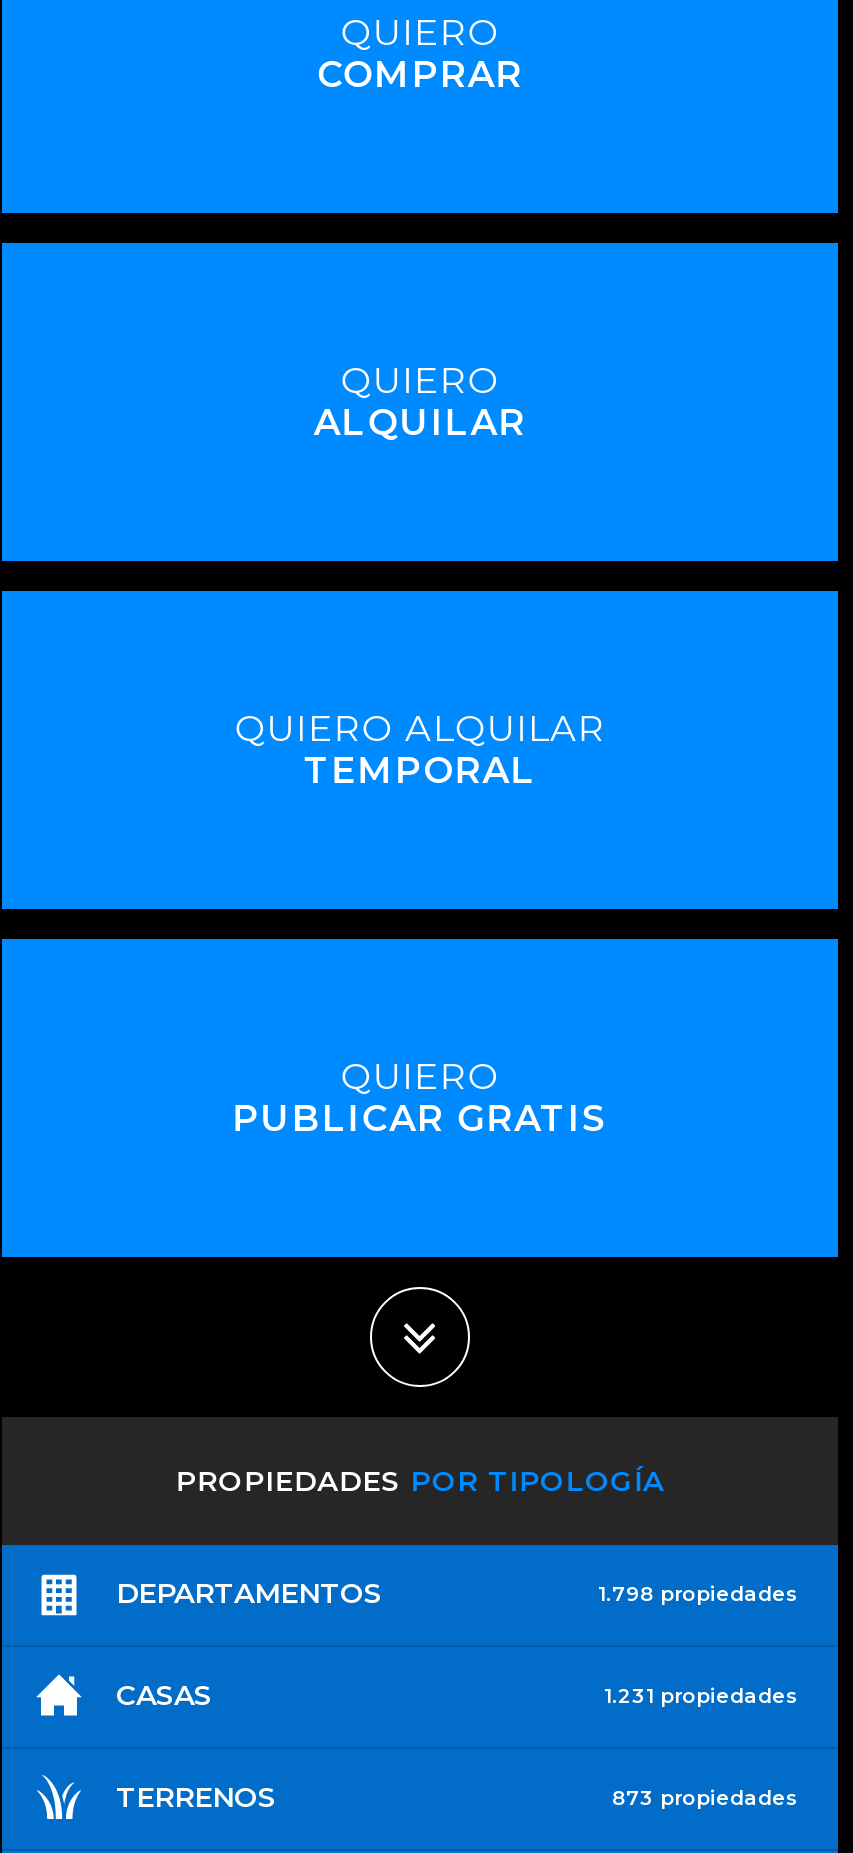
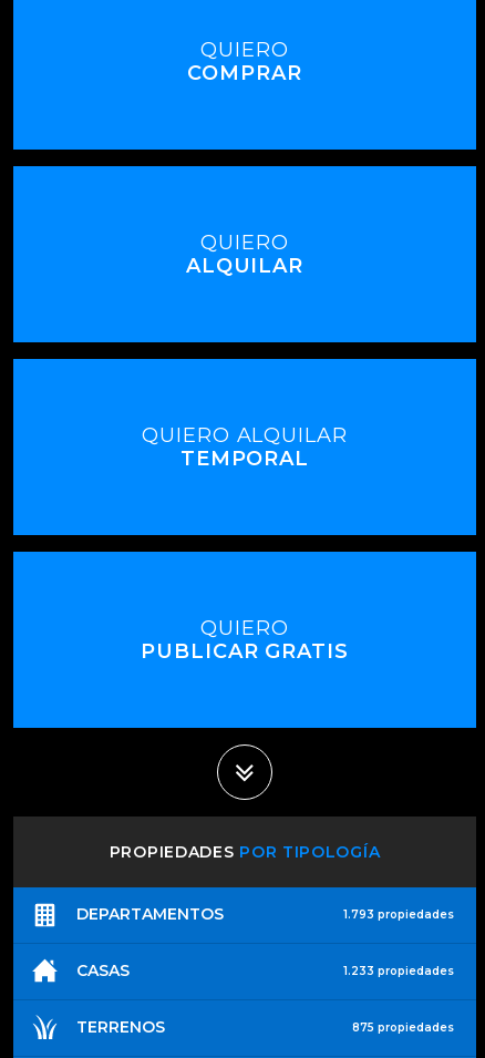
[598,1581,798,1607] 1.798 propiedades -> [343,907,454,922] 1.793 propiedades
[604,1683,798,1709] 1.231 propiedades -> [343,964,454,978] 1.233 propiedades
[612,1785,798,1811] 873 propiedades -> [352,1020,454,1035] 875 propiedades

